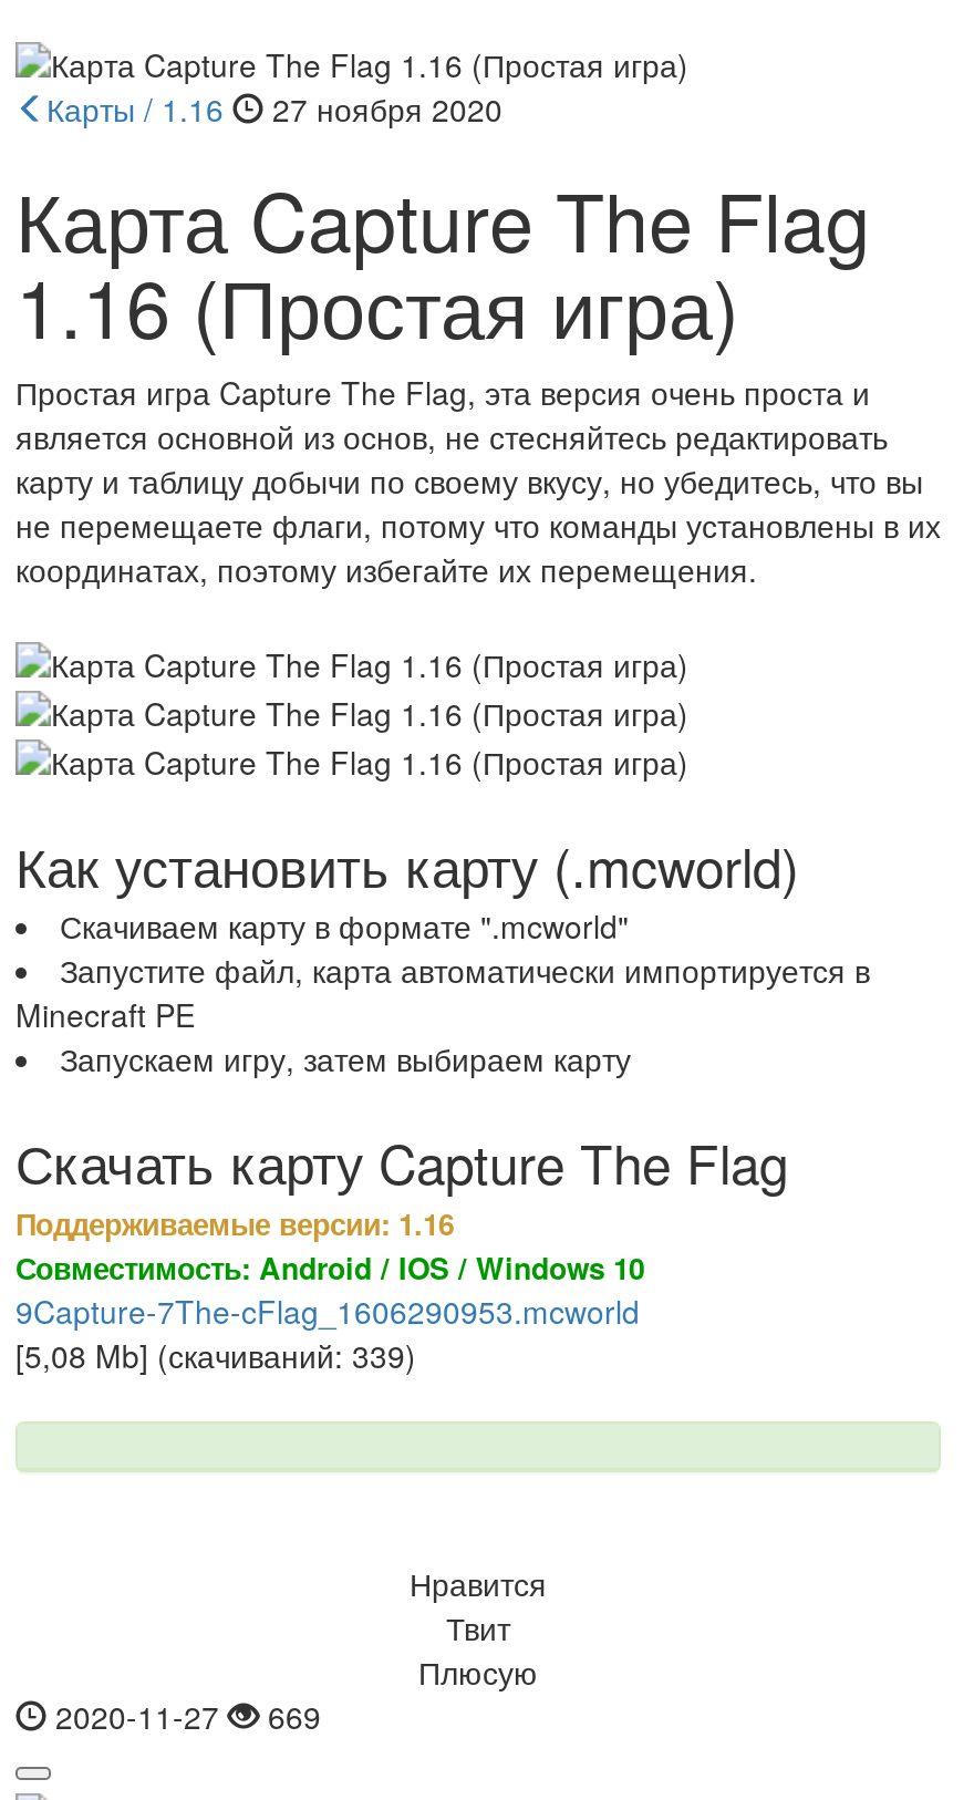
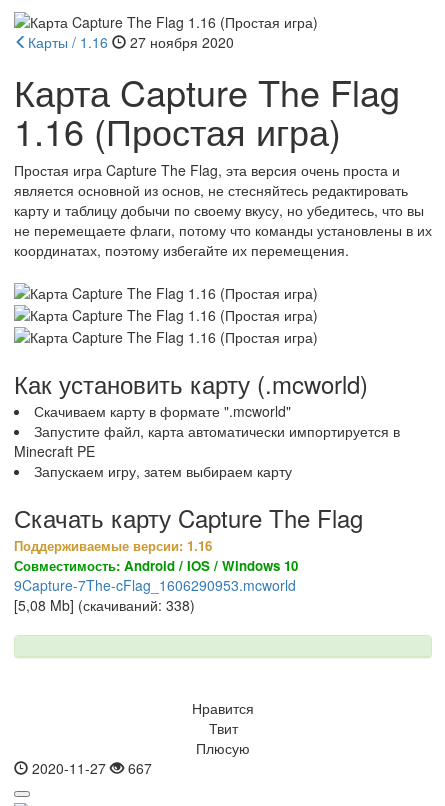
[15,1334,416,1378] [5,08 Mb] (скачиваний: 339) -> [14,595,195,615] [5,08 Mb] (скачиваний: 338)
[55,1694,321,1739] 2020-11-27 669 -> [32,758,152,778] 2020-11-27 667

